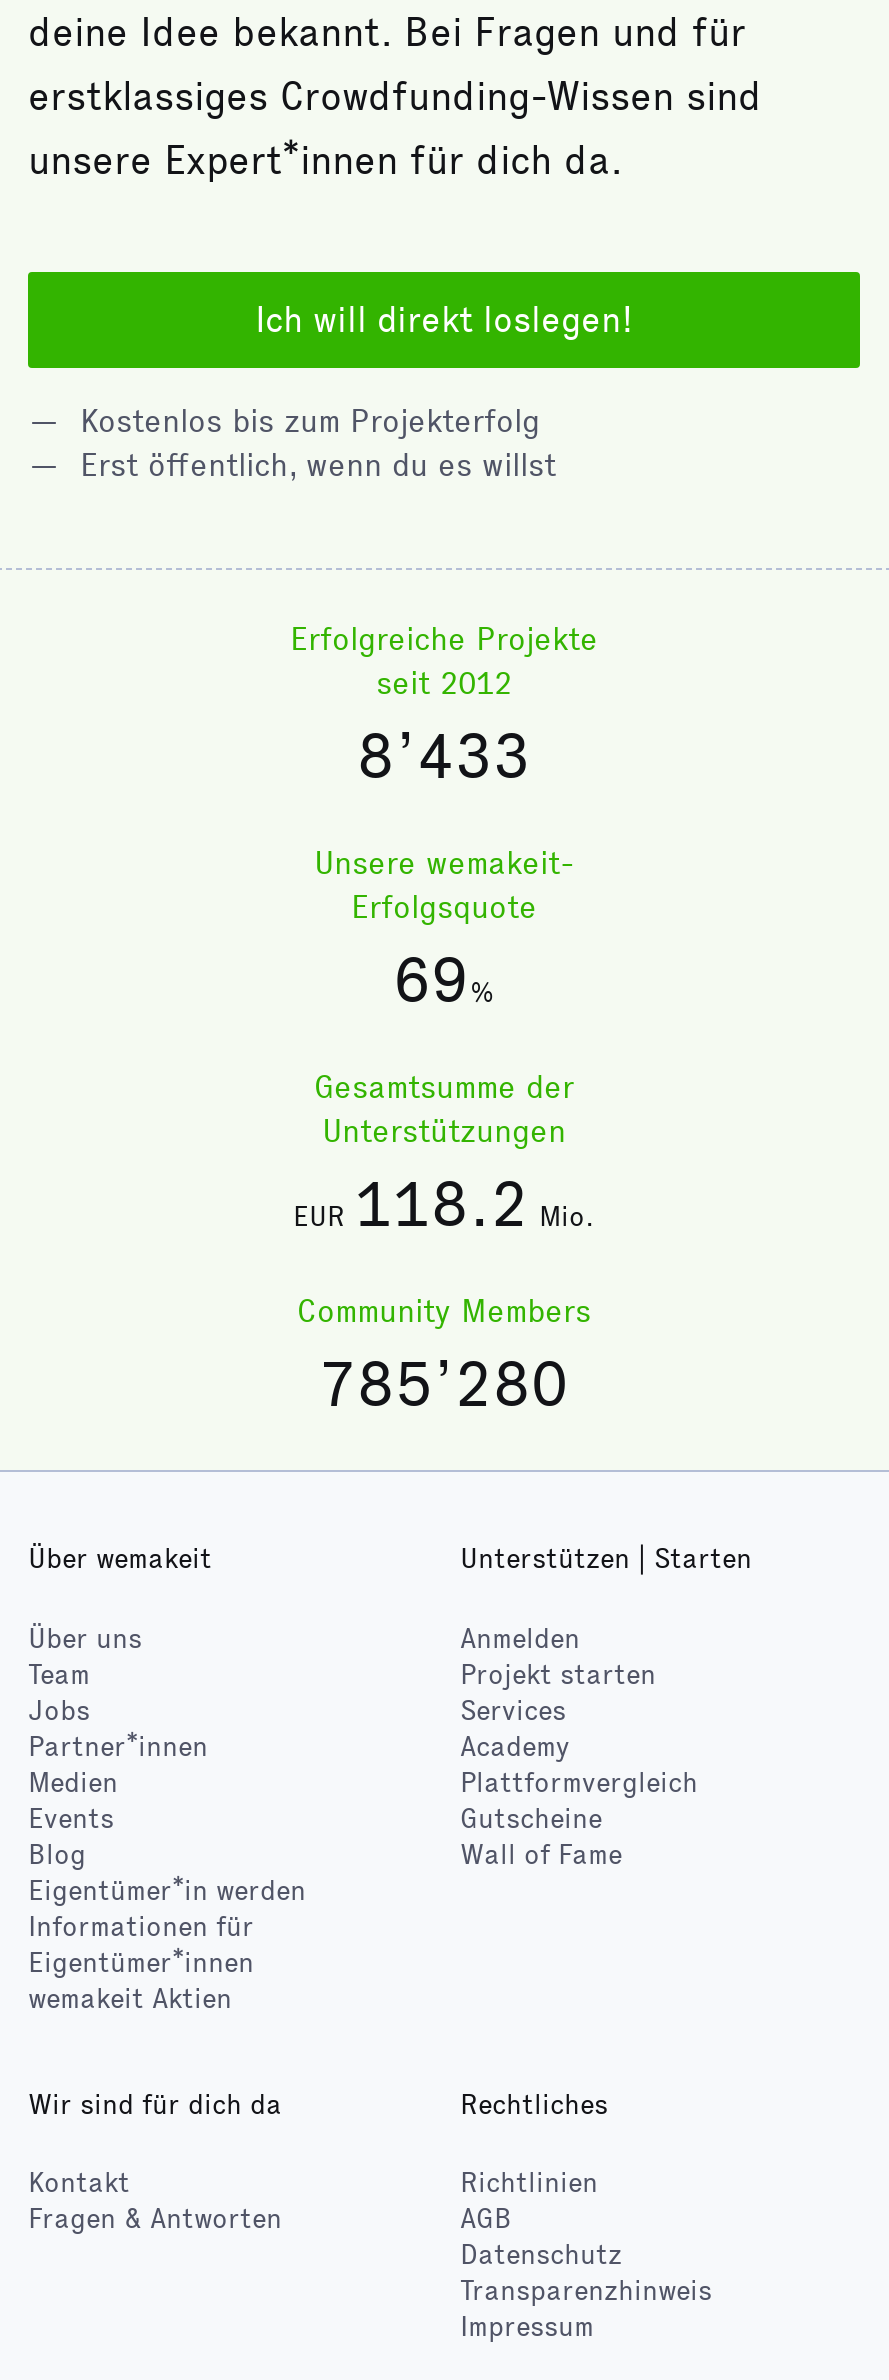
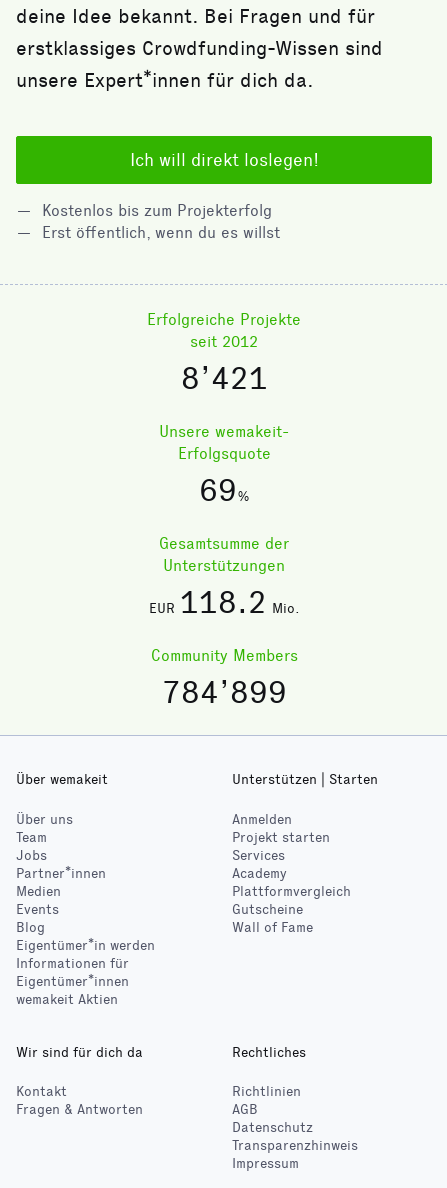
[357,718,531,796] 8’433 -> [180,359,267,398] 8’421
[319,1346,569,1424] 785’280 -> [161,673,286,712] 784’899

